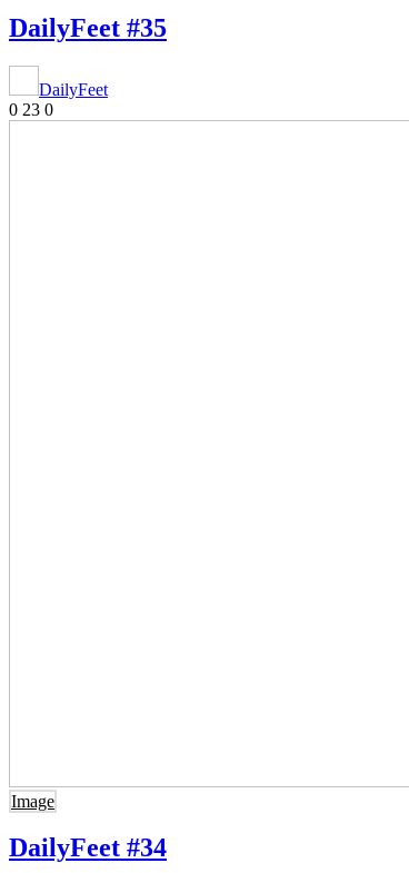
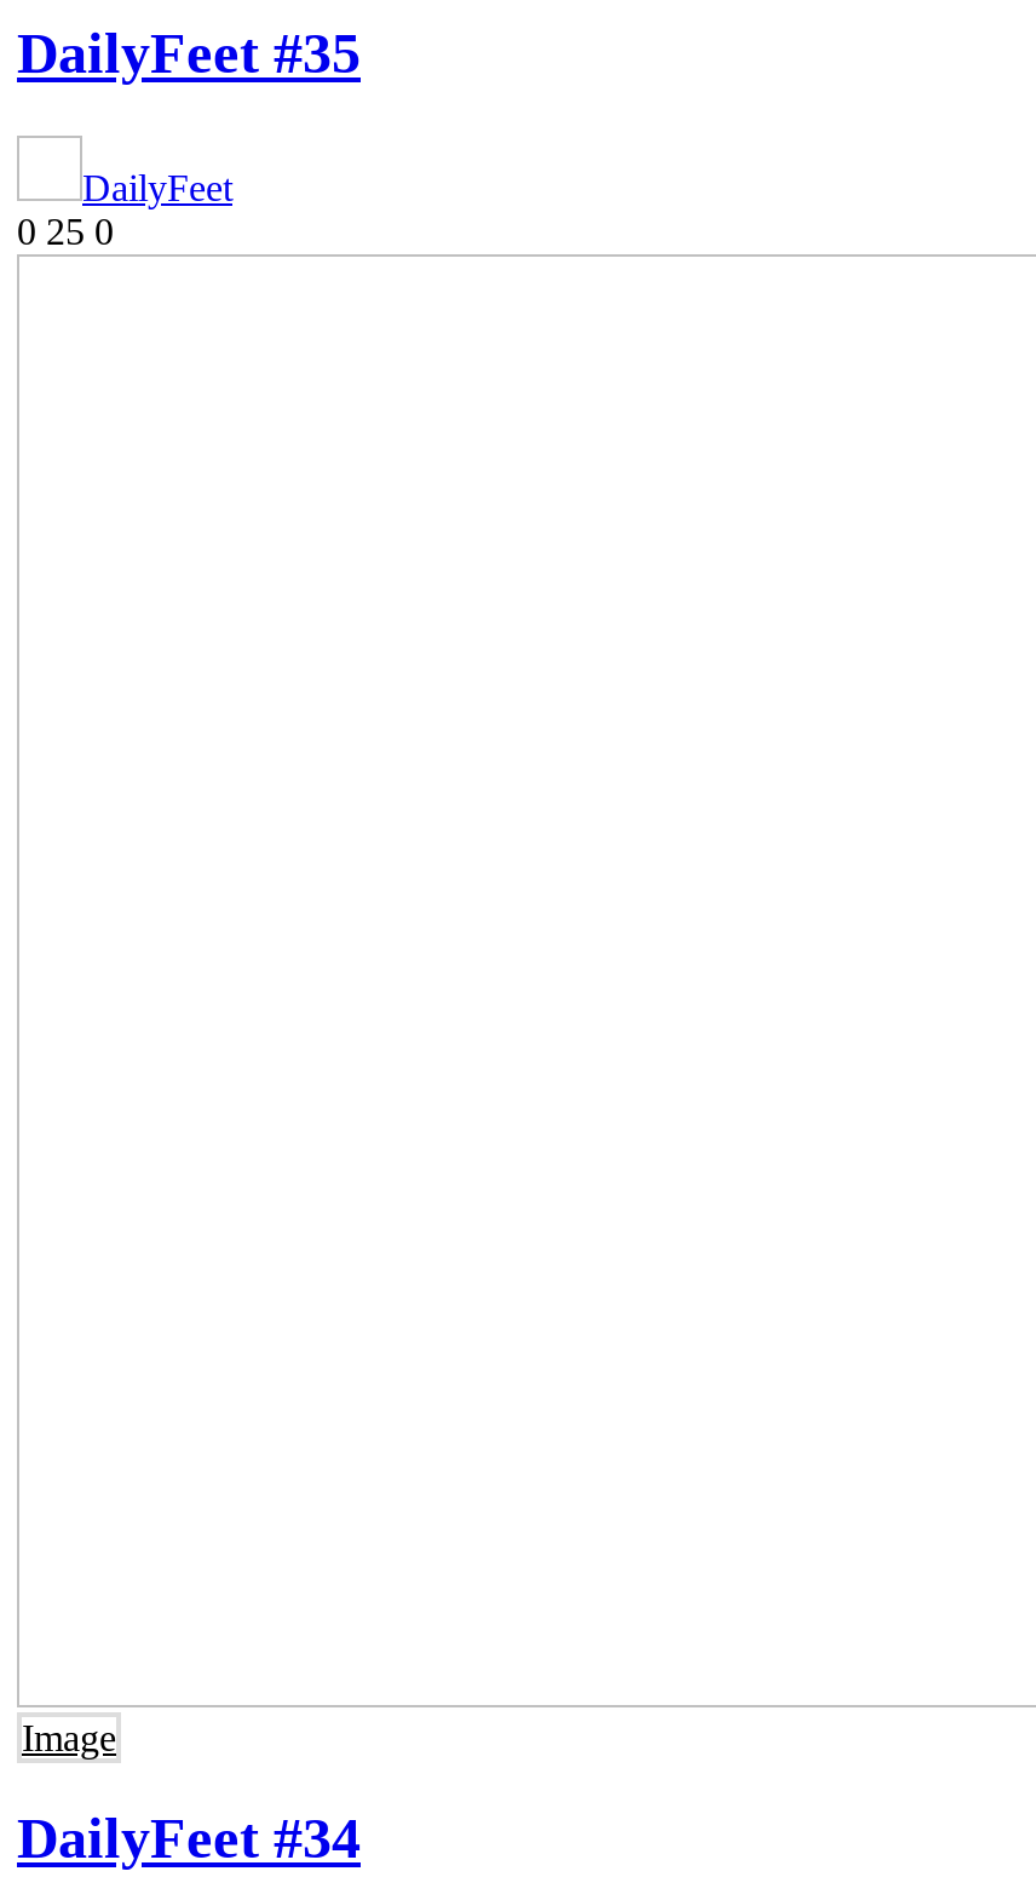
[9,100,53,118] 0 23 0 -> [17,209,114,251] 0 25 0

